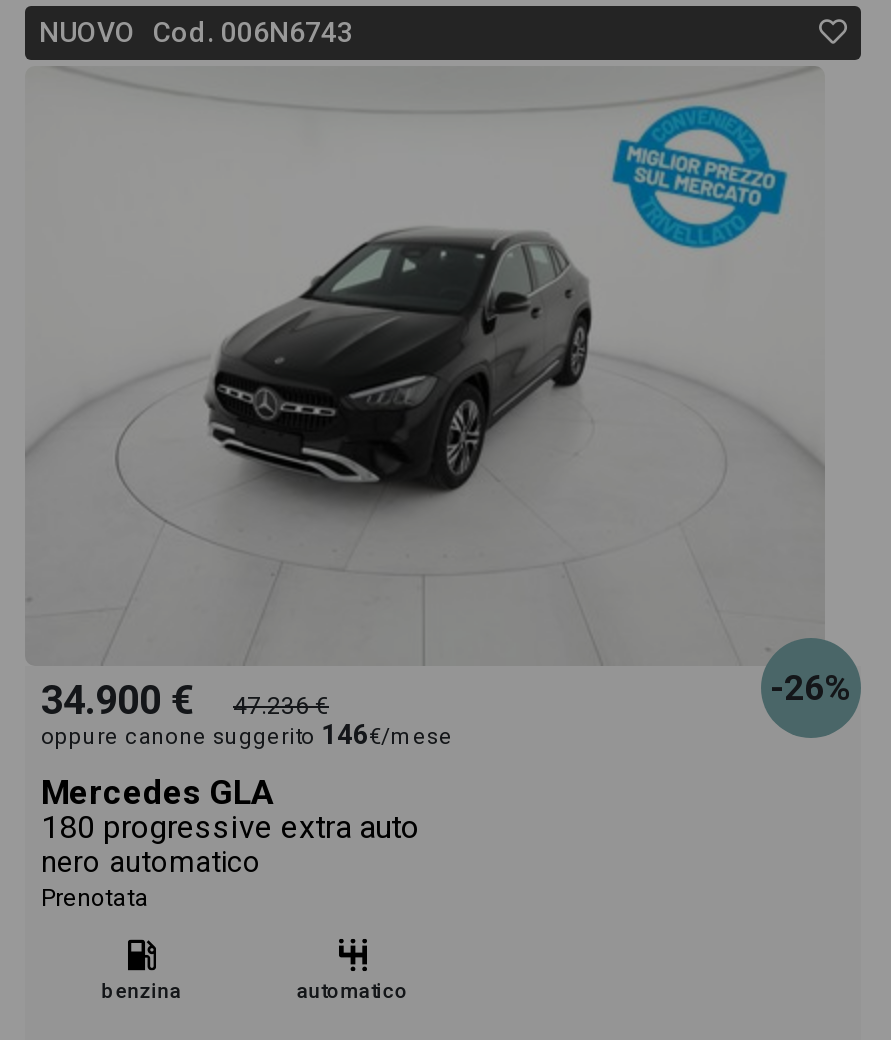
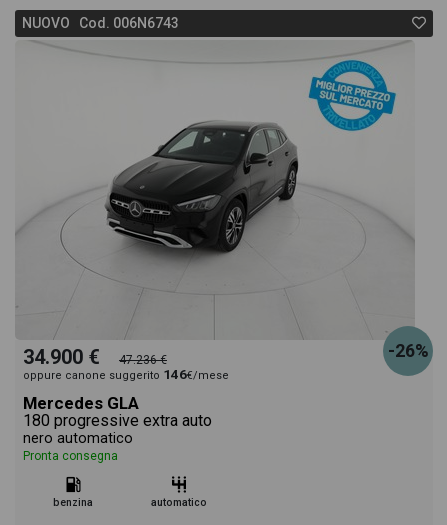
[41,884,149,912] Prenotata -> [23,449,118,463] Pronta consegna

